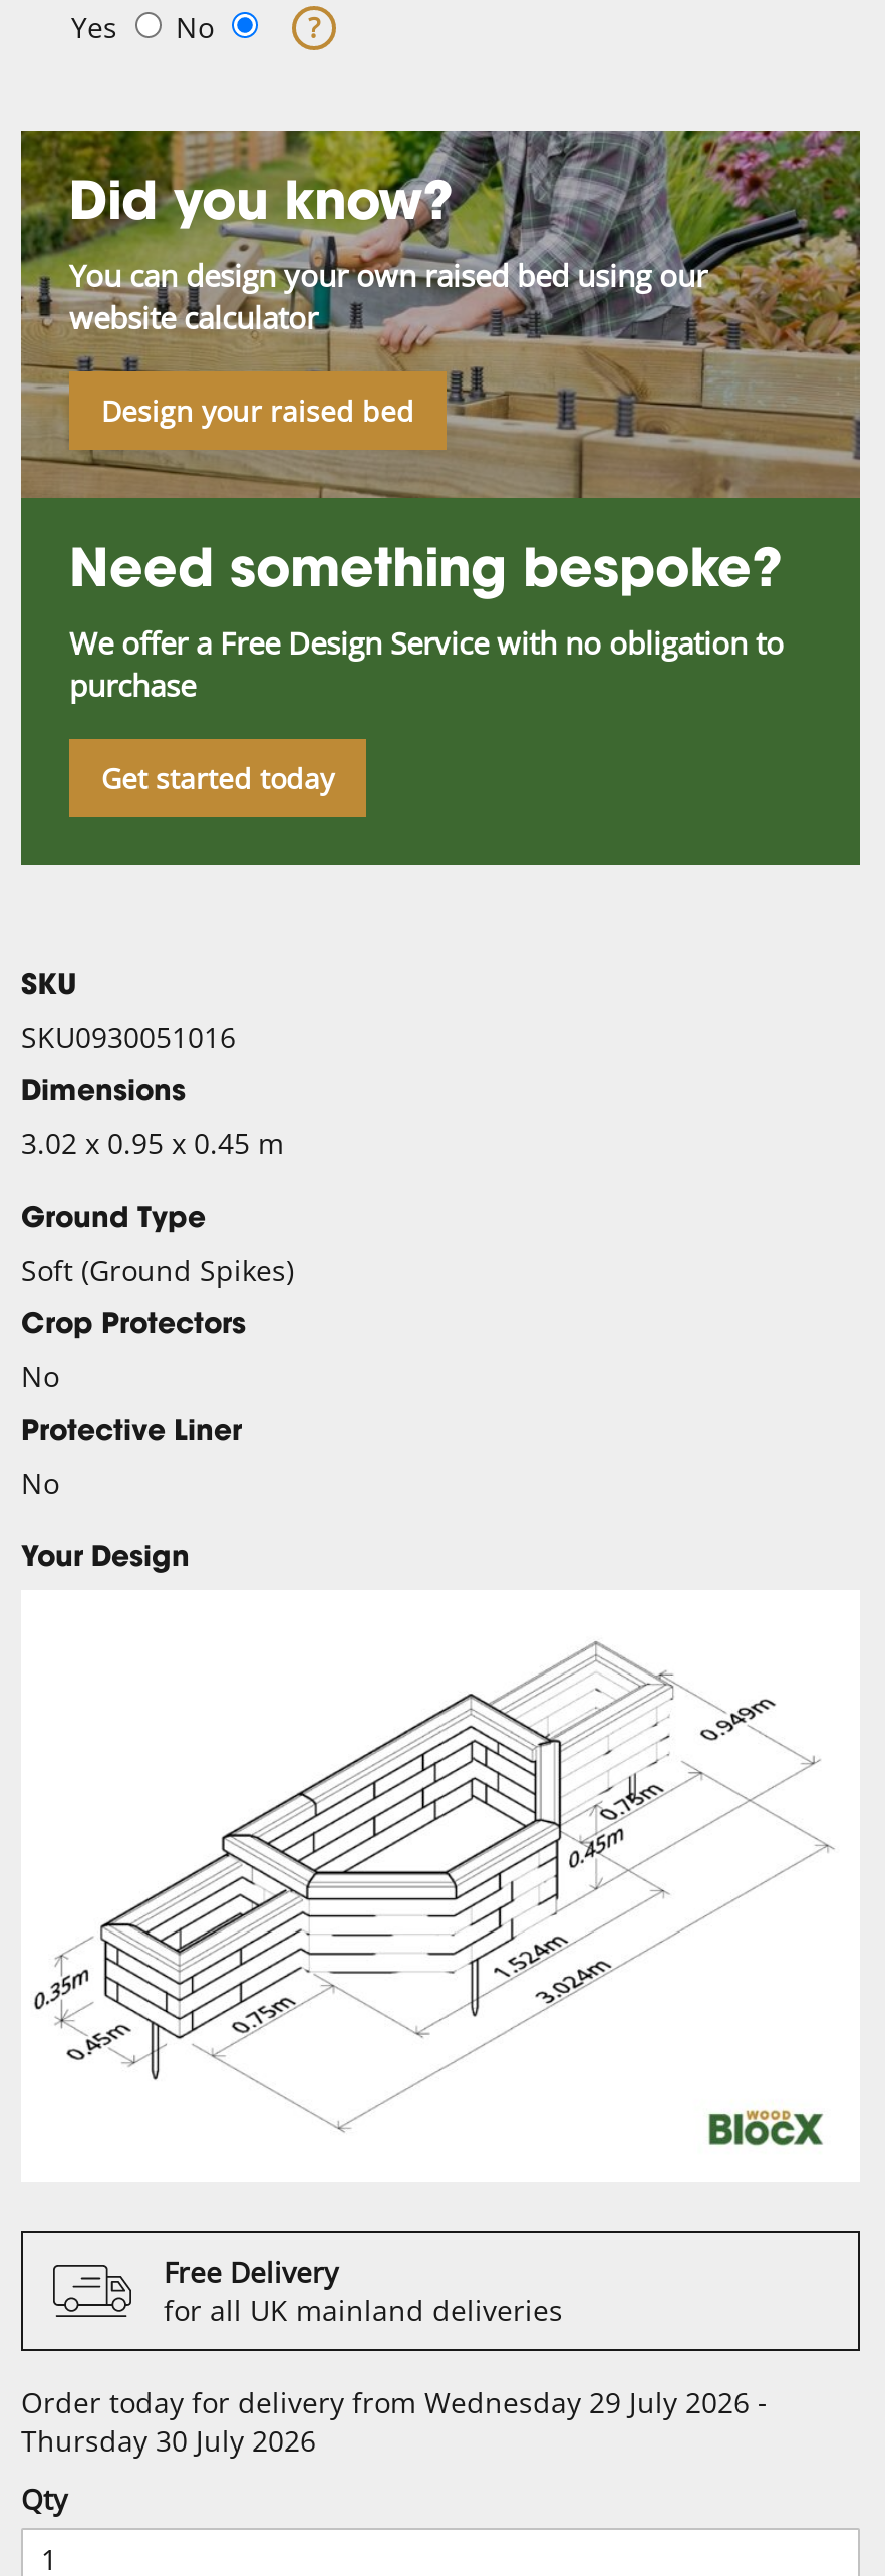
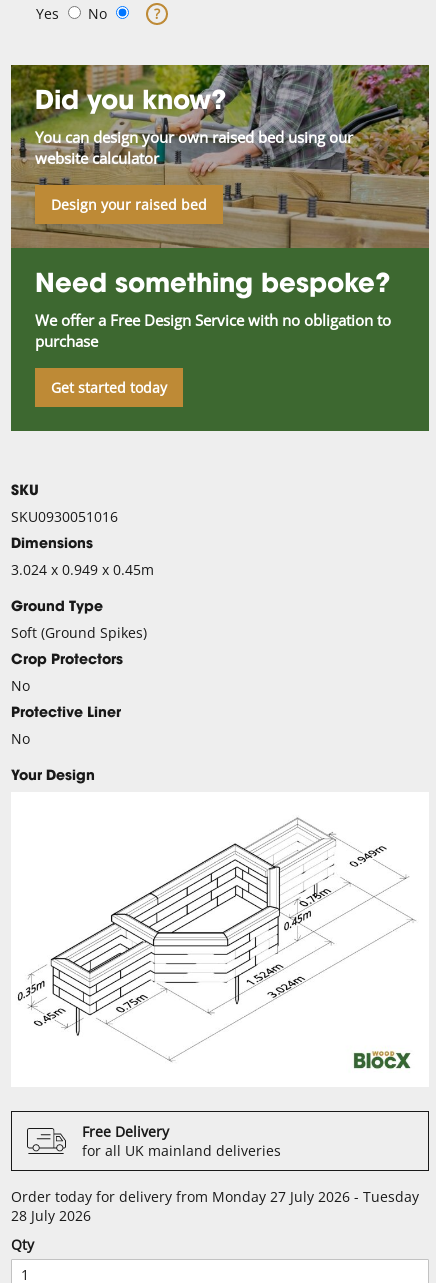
[21,1123,284,1162] 3.02 x 0.95 x 0.45 m -> [11,559,154,578] 3.024 x 0.949 x 0.45m
[21,2382,768,2459] Order today for delivery from Wednesday 29 July 2026 - | Thursday 30 July 2026 -> [11,1187,419,1225] Order today for delivery from Monday 27 July 2026 - Tuesday | 28 July 2026

